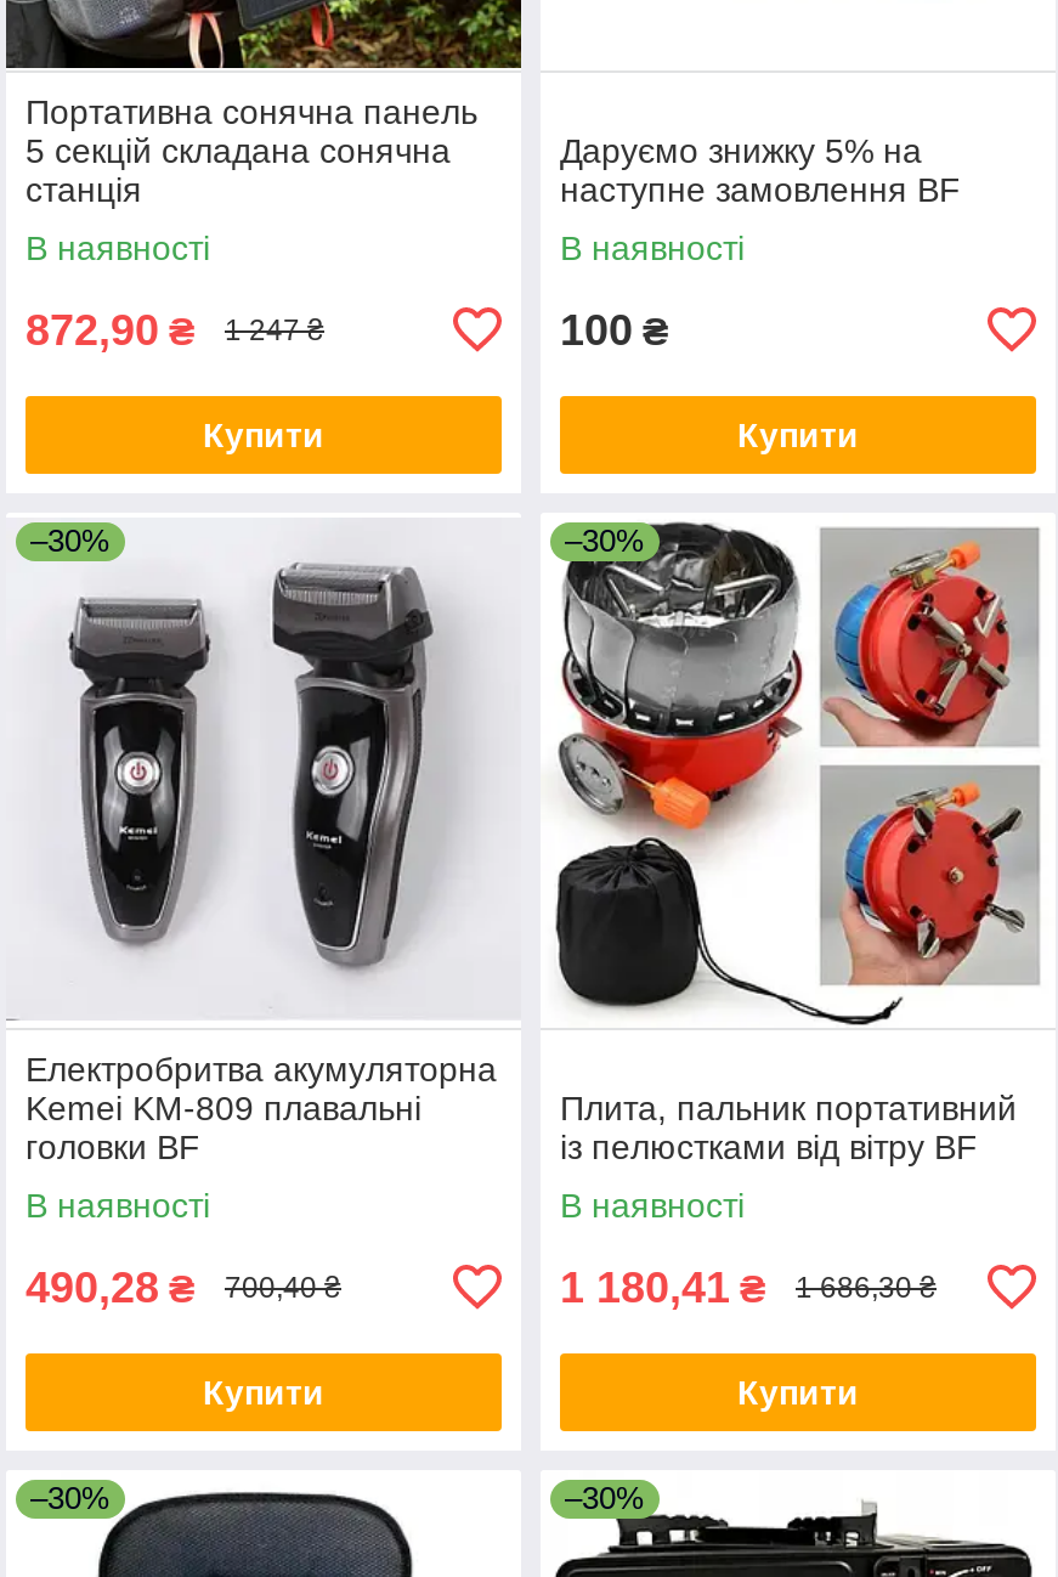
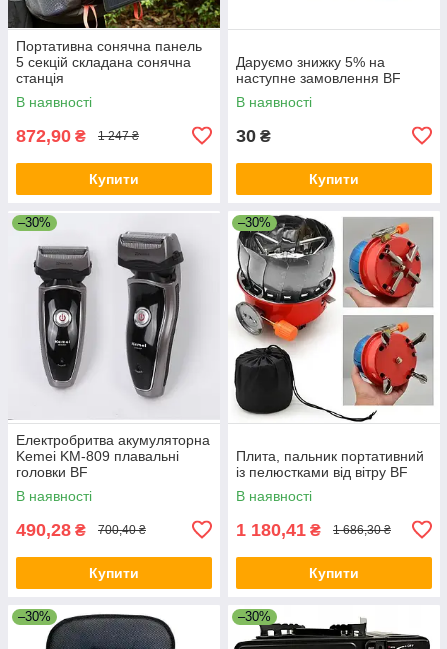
[560,305,669,354] 100 ₴ -> [236,126,271,146] 30 ₴

